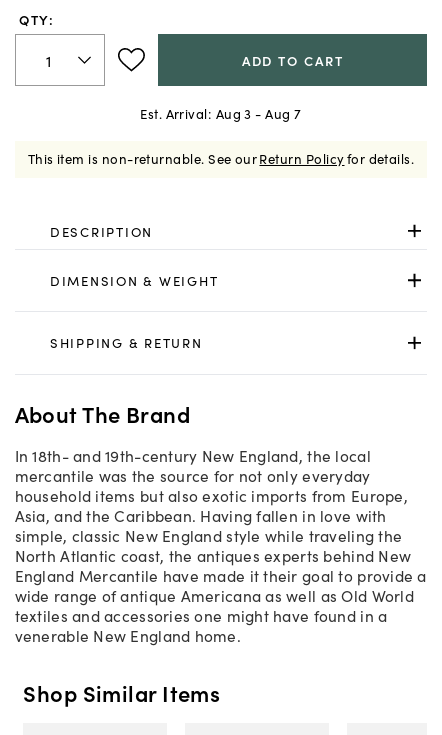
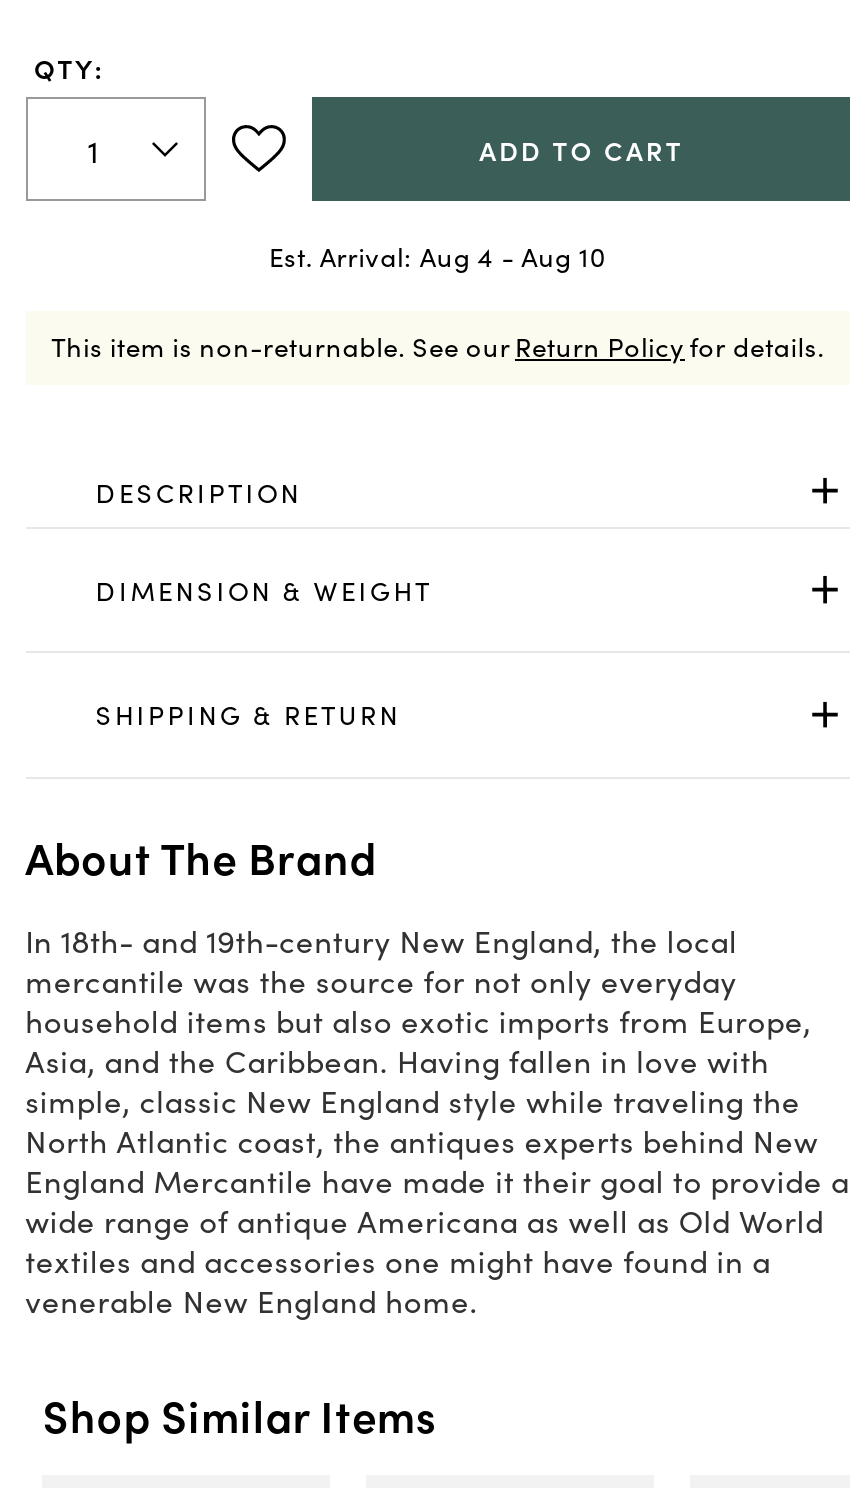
[140,104,302,123] Est. Arrival: Aug 3 - Aug 7 -> [269,237,607,275] Est. Arrival: Aug 4 - Aug 10

